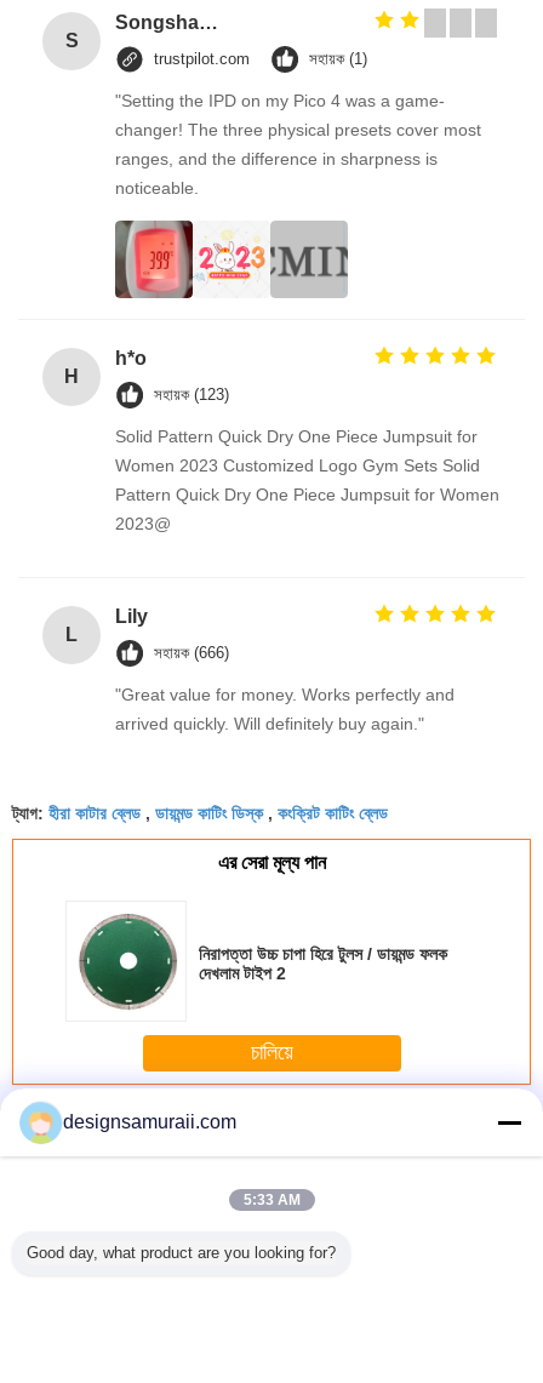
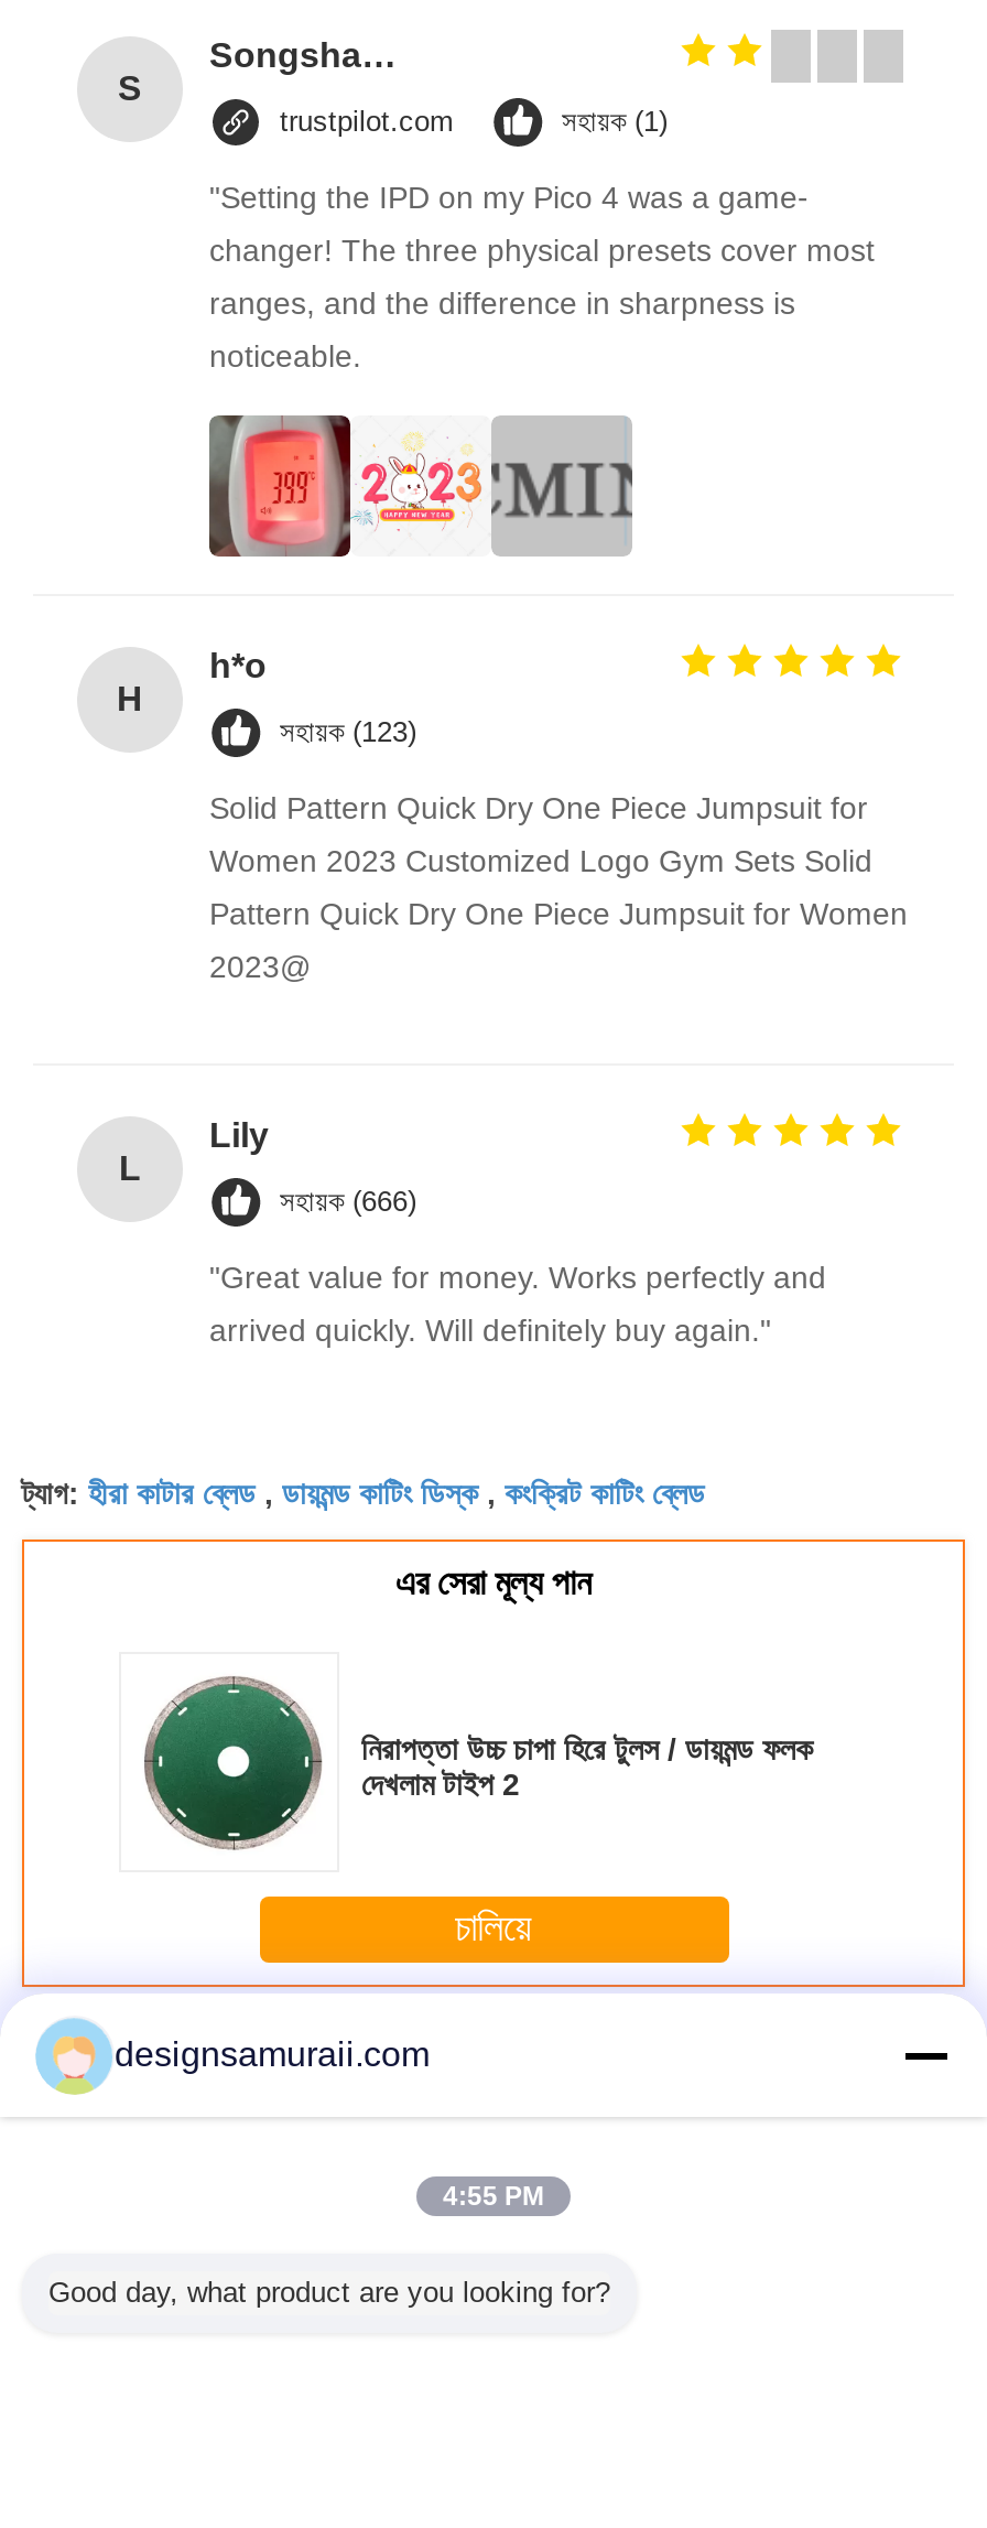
[243,1191,300,1208] 5:33 AM -> [443,2181,544,2212] 4:55 PM

